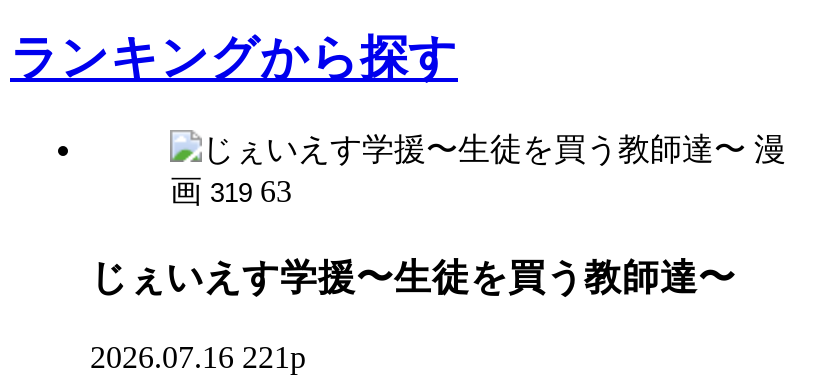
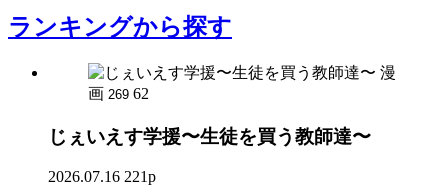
[170,174,292,208] 画 319 63 -> [88,85,149,102] 画 269 62

